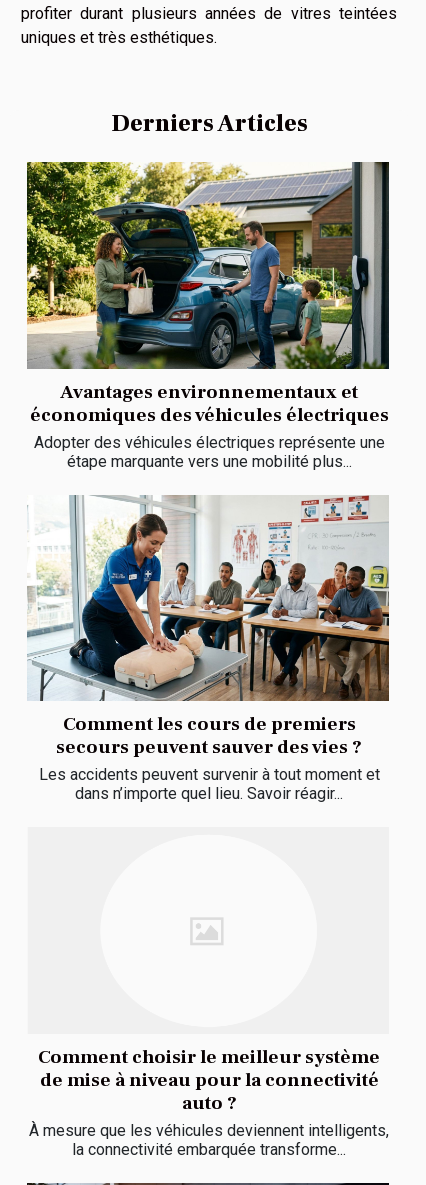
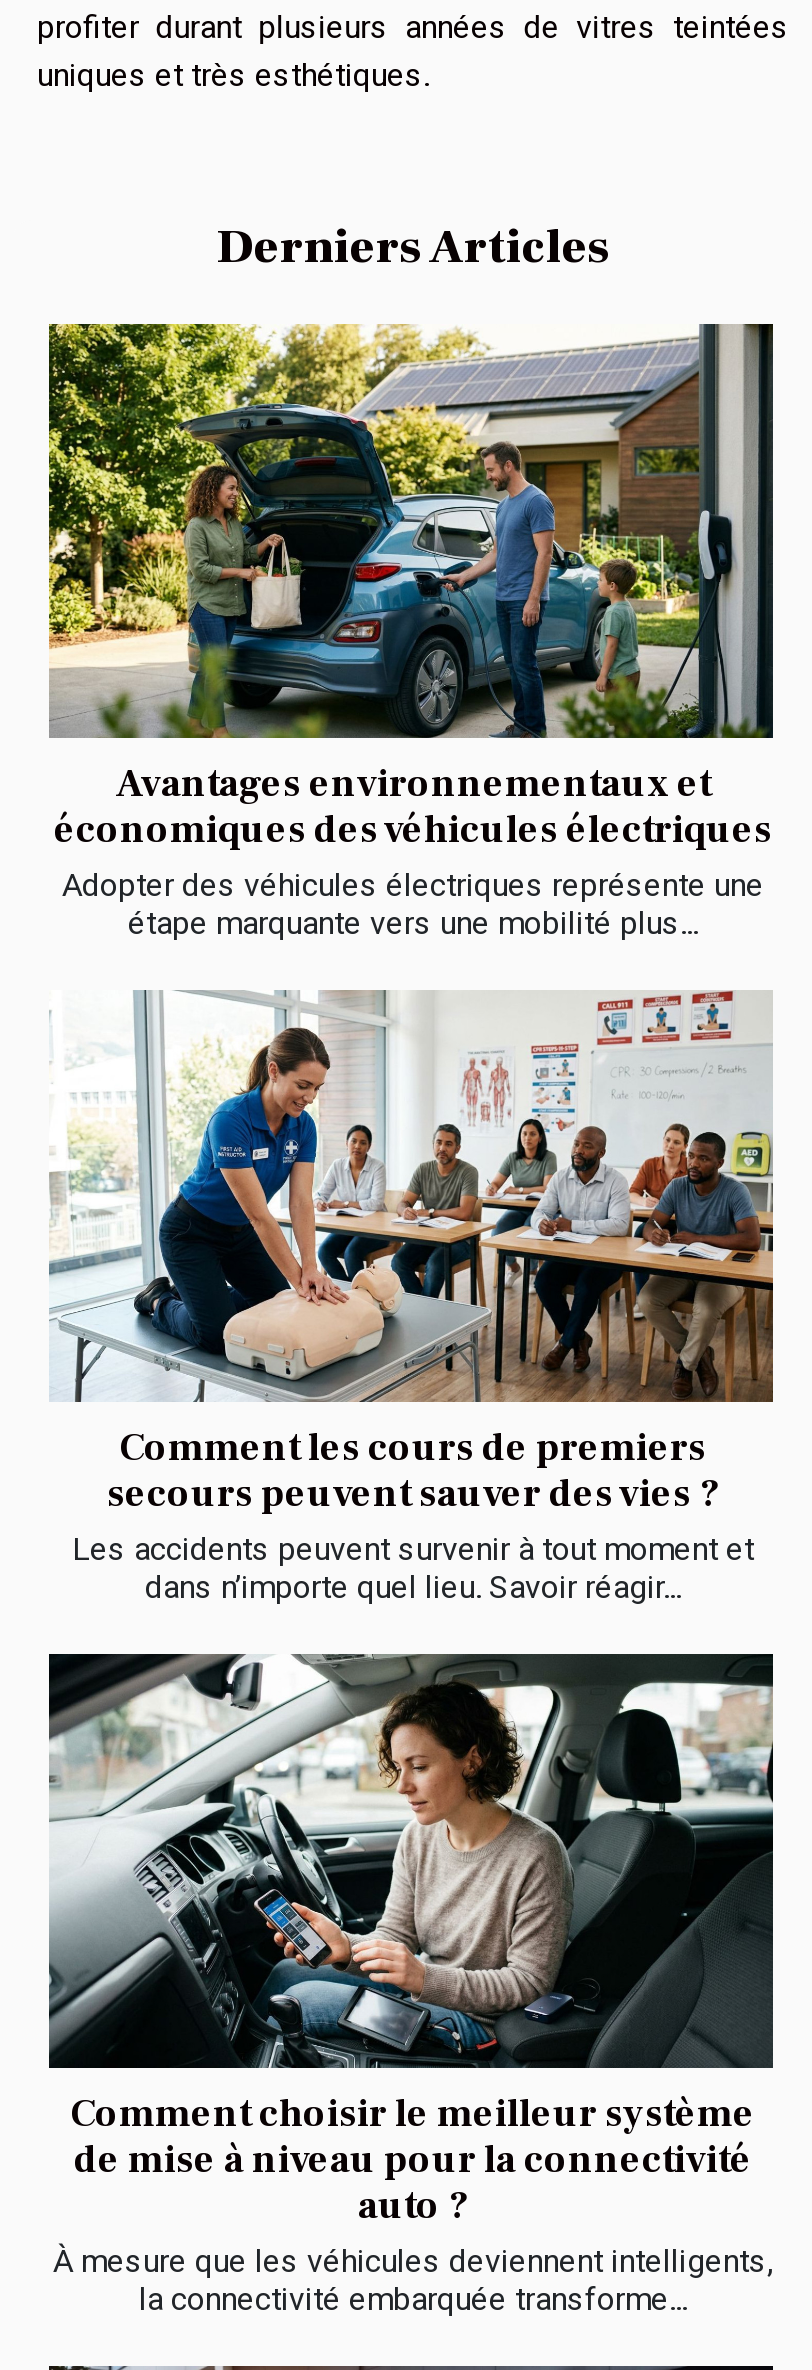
none -> [47,1652,775,2070] [image]

